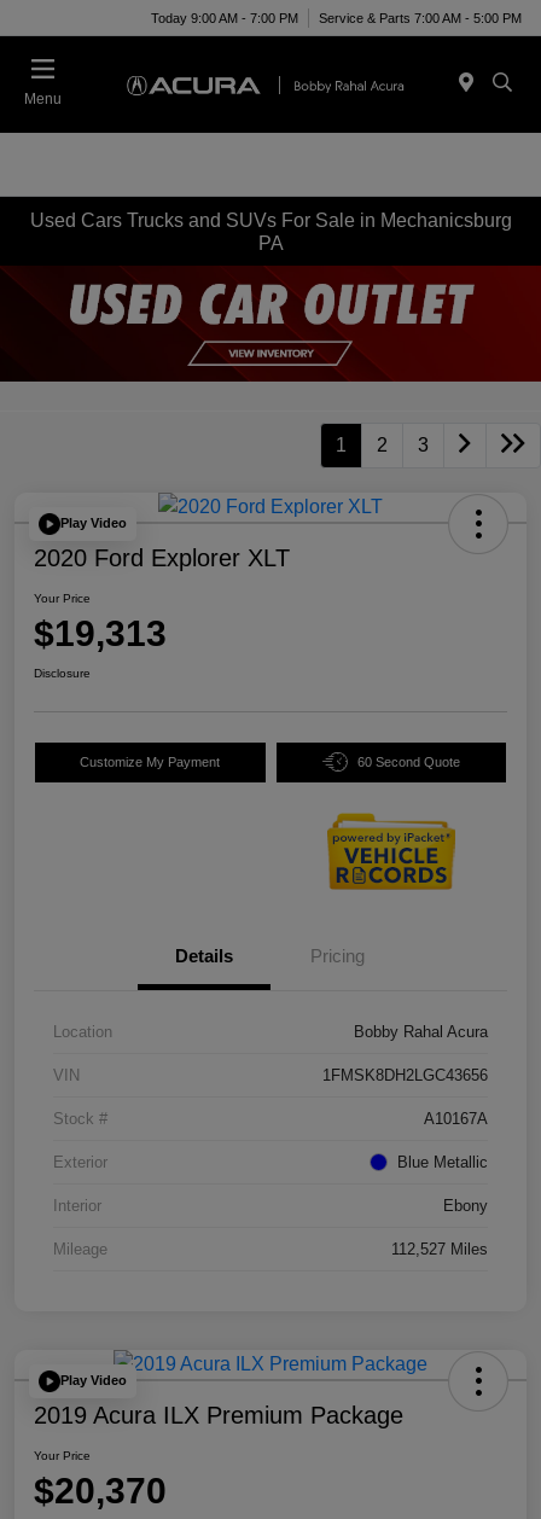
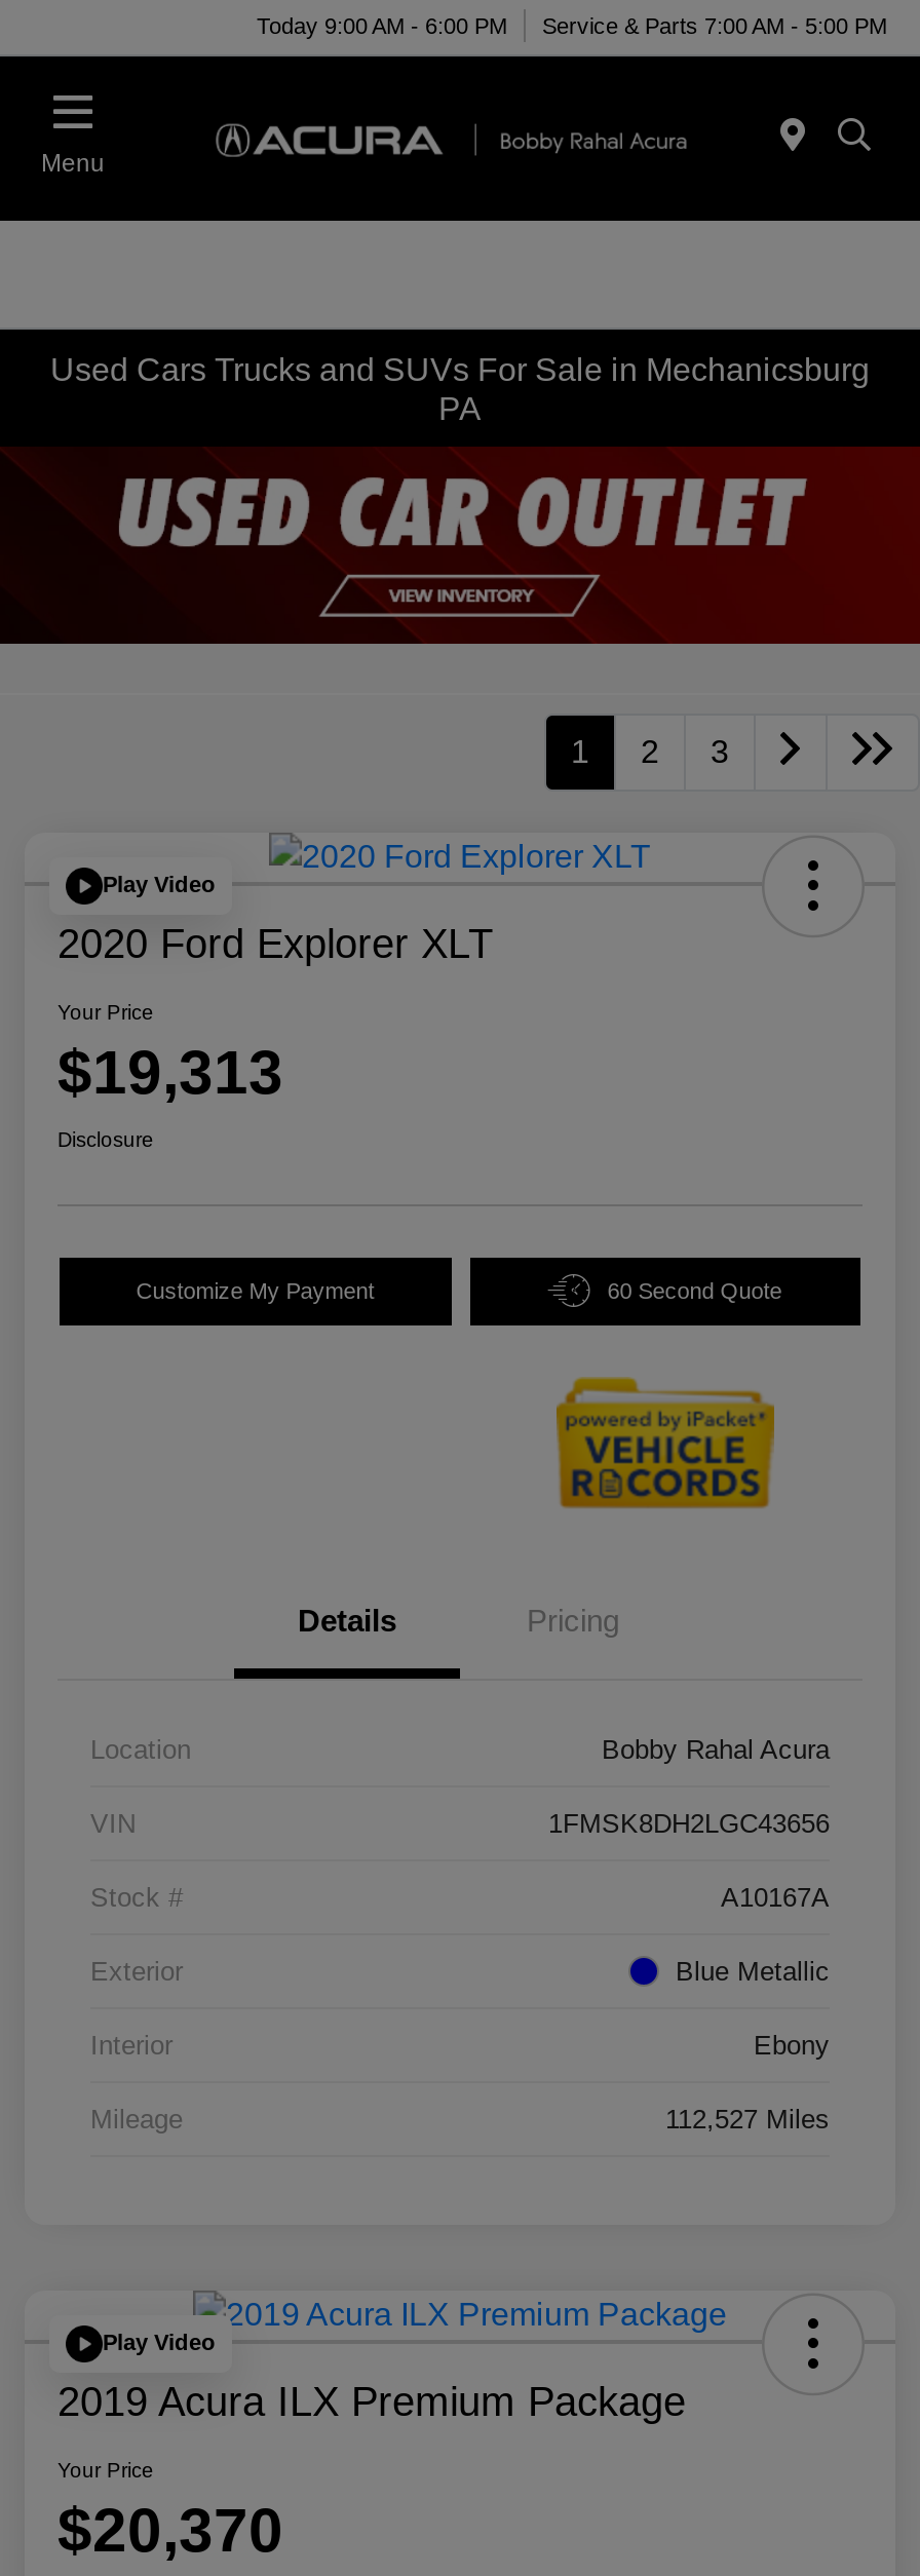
[151,10,522,25] Today 9:00 AM - 7:00 PM Service & Parts 7:00 AM - 5:00 PM -> [257,12,887,37] Today 9:00 AM - 6:00 PM Service & Parts 7:00 AM - 5:00 PM

